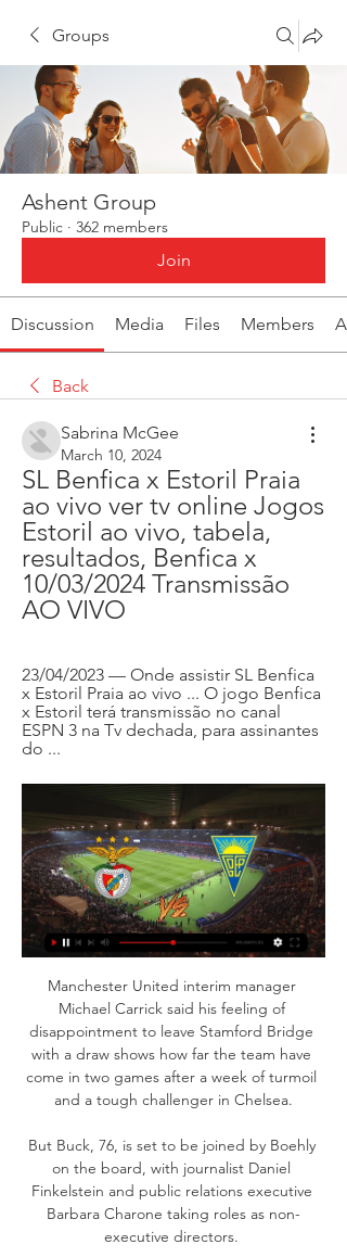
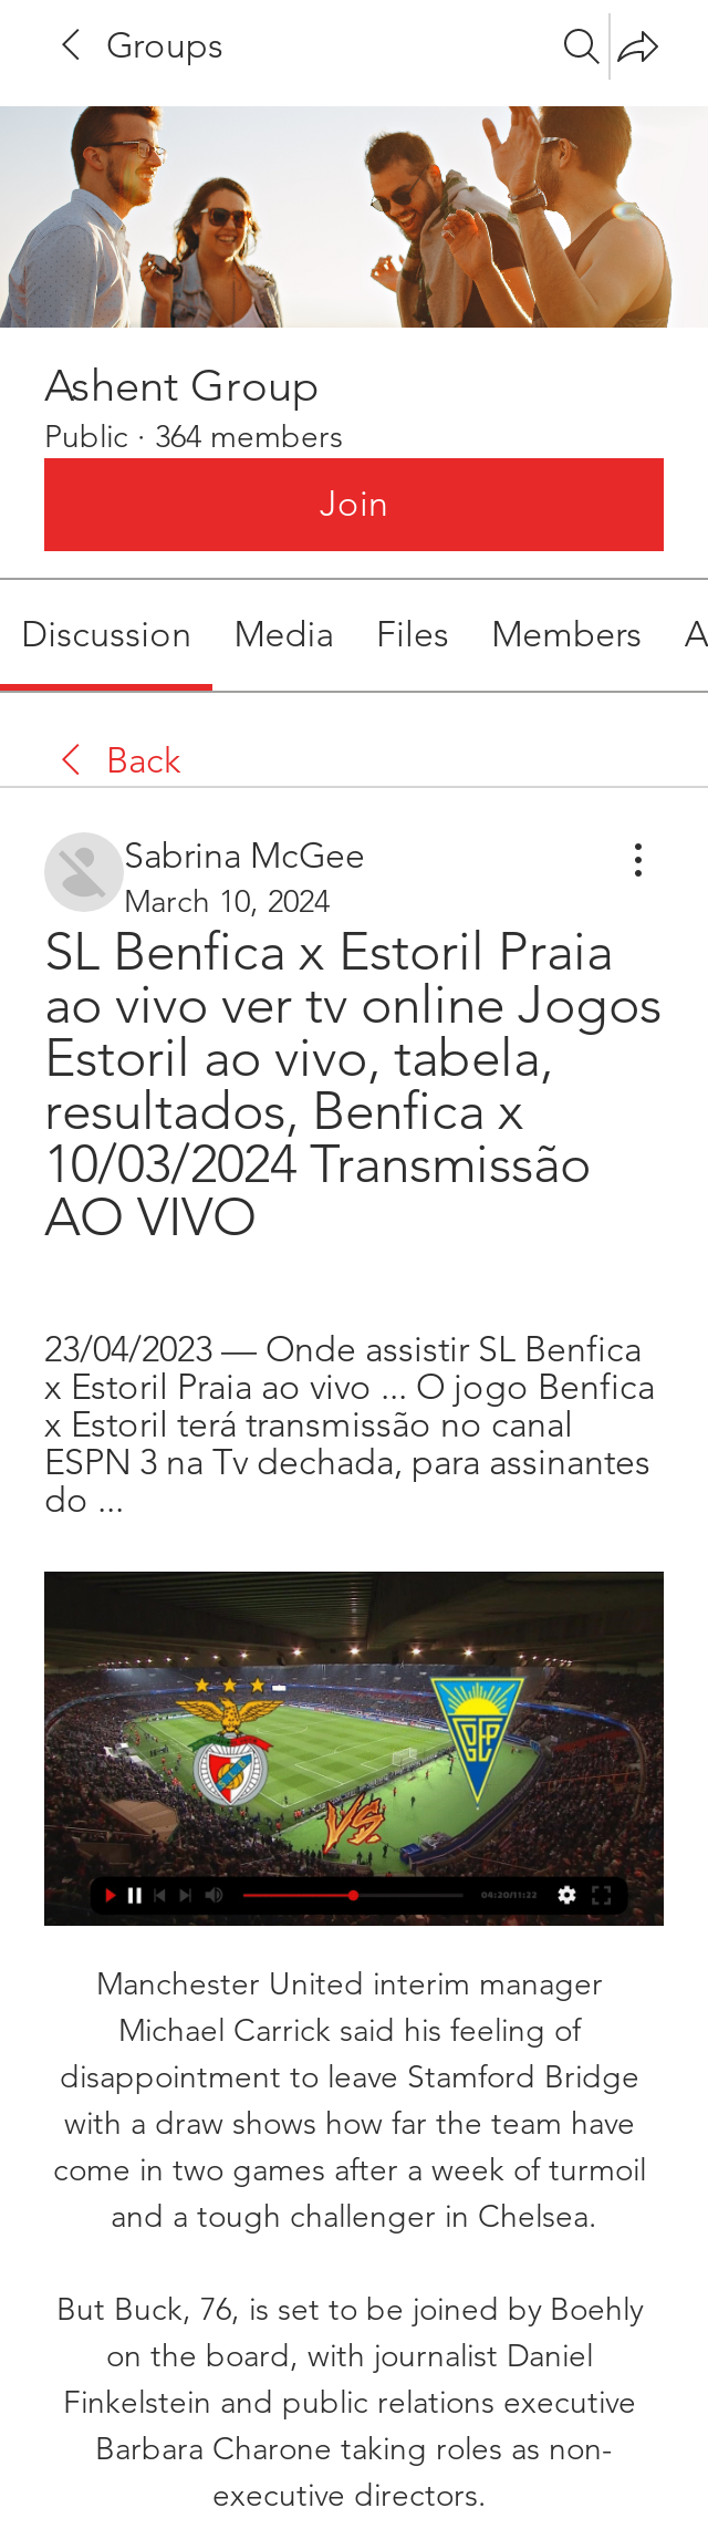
[22,217,168,237] Public · 362 members -> [44,416,343,456] Public · 364 members

